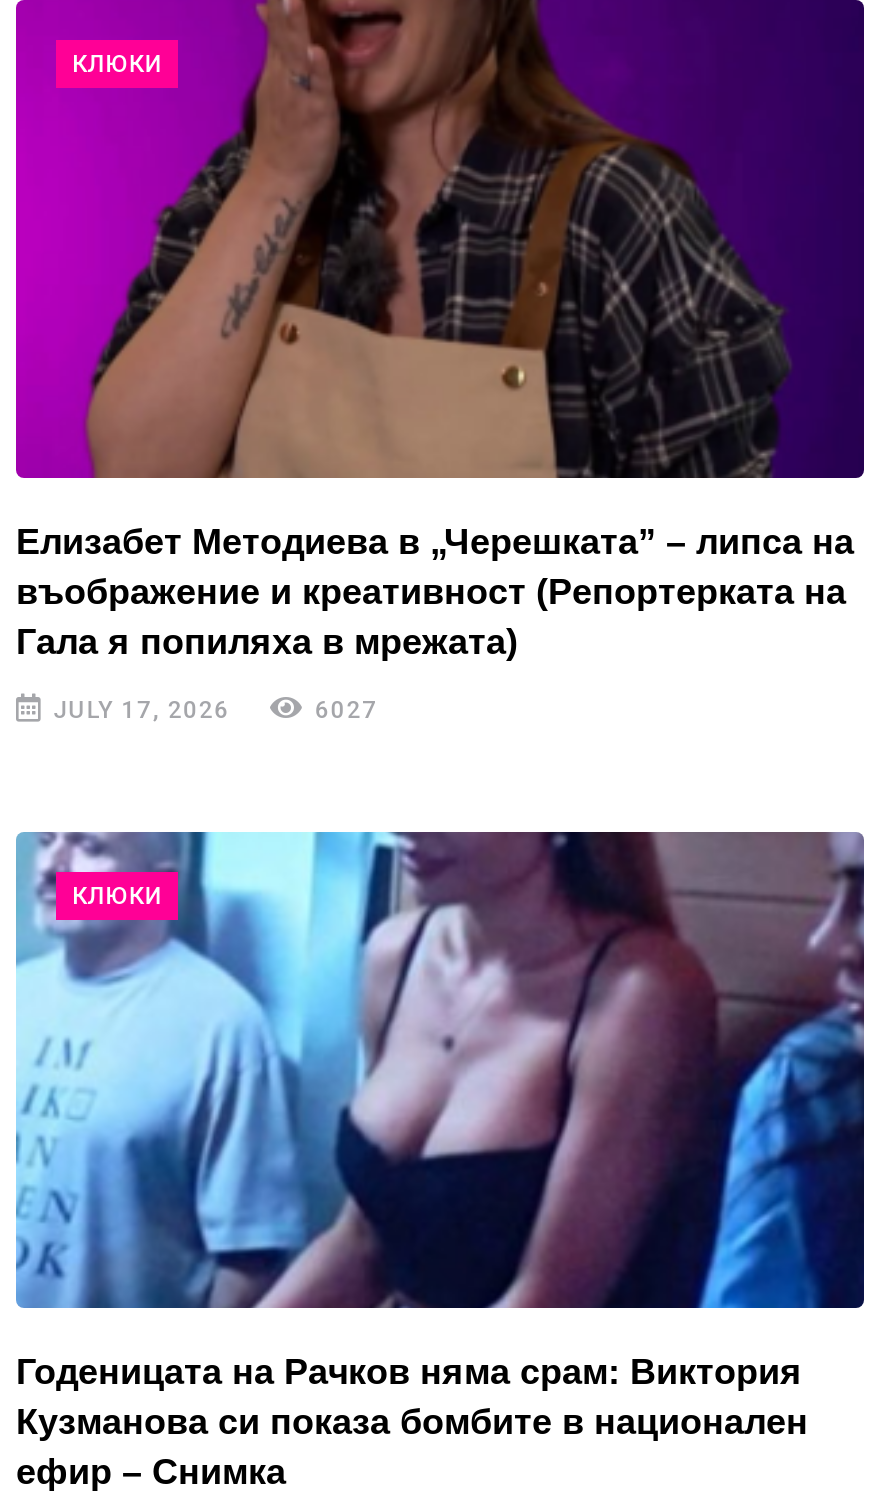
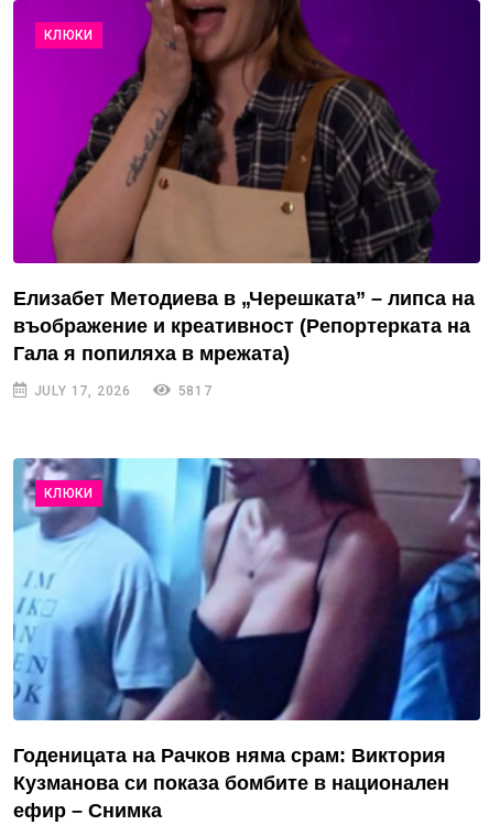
[308,695,378,723] 6027 -> [174,383,212,398] 5817

